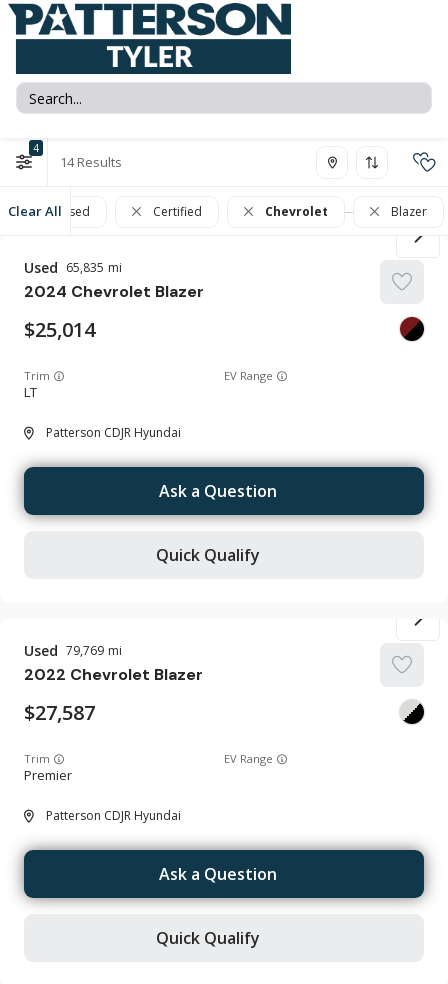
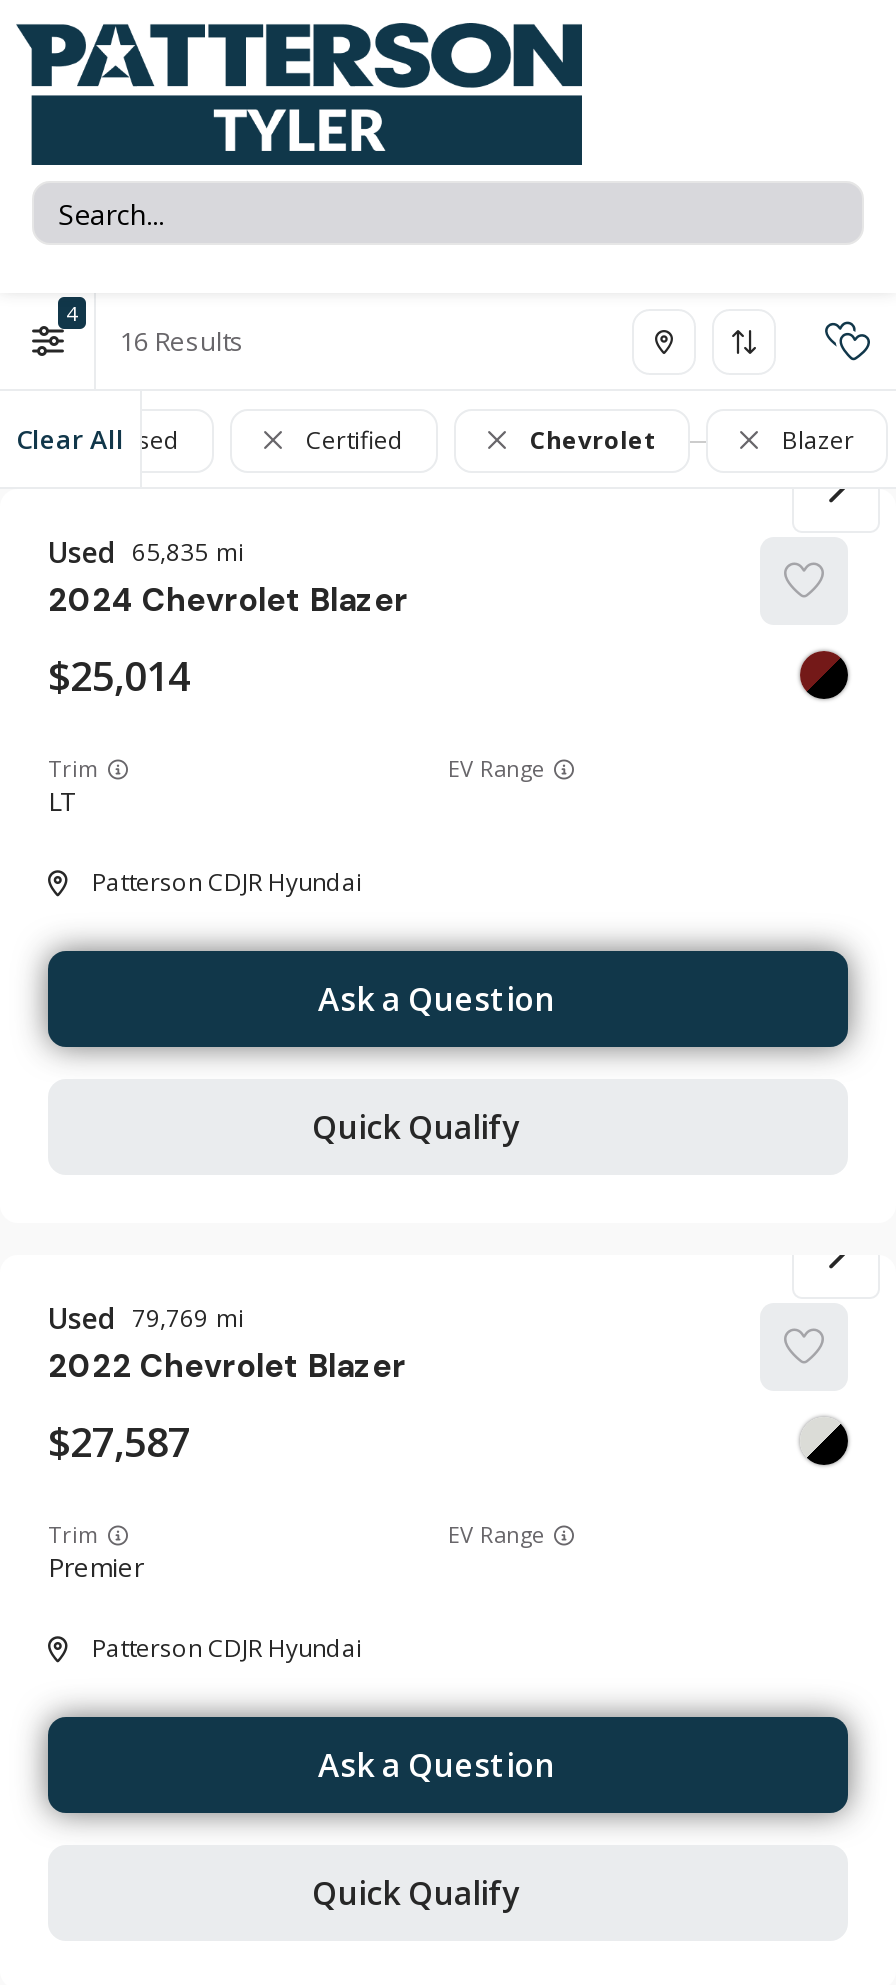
[60,153,74,171] 14 -> [120,323,148,359] 16

